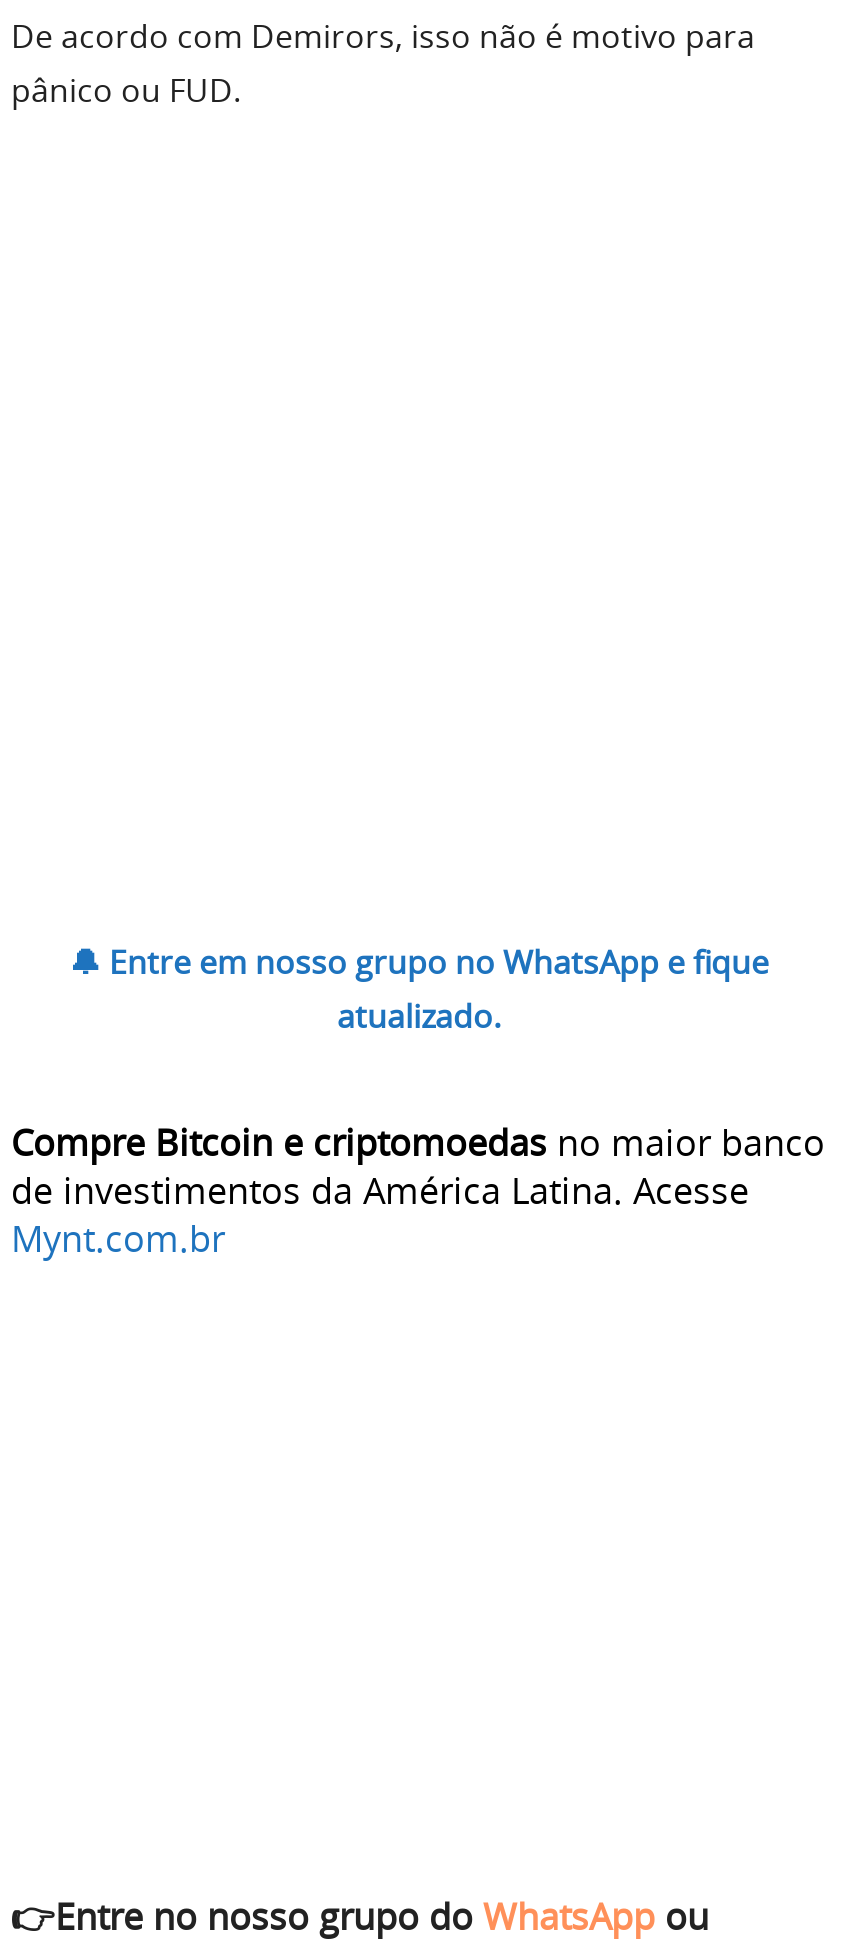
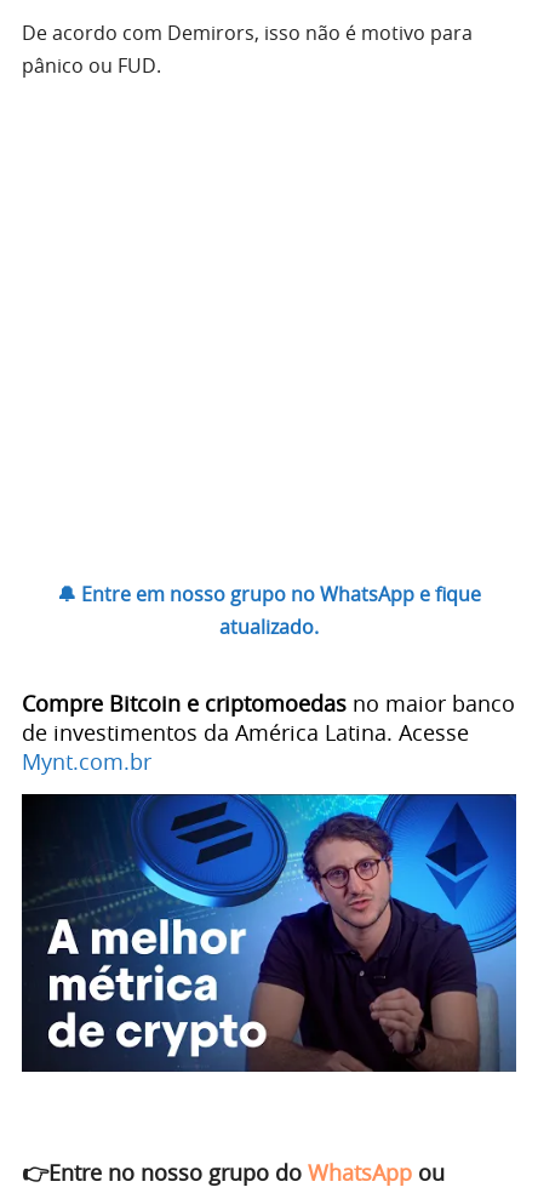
none -> [21,793,517,1073] [image]

